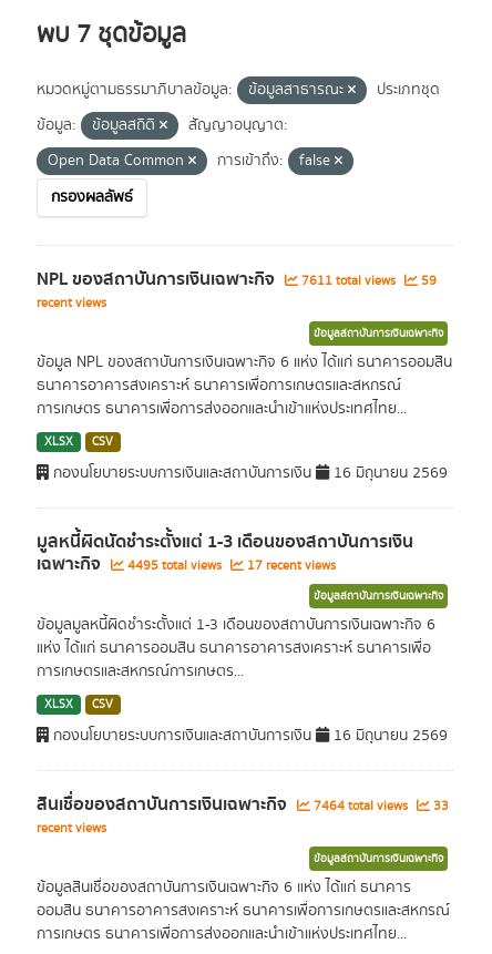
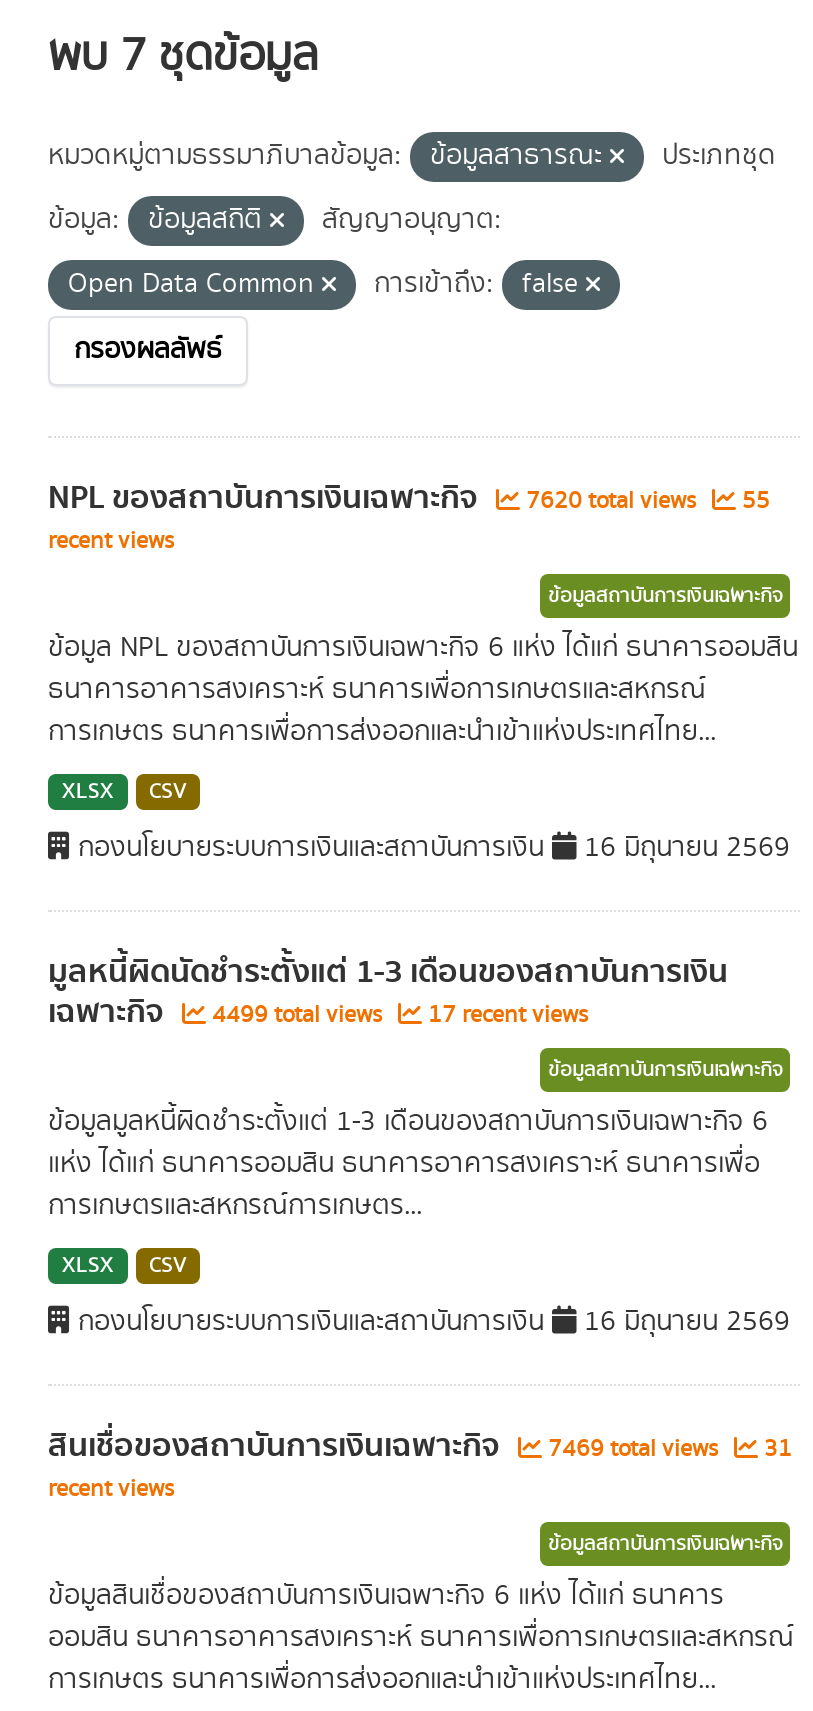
[298,271,399,290] 7611 total views -> [520,484,702,518] 7620 total views
[418,271,437,290] 59 -> [736,484,770,518] 55
[37,550,336,578] เฉพาะกิจ 4495 total views 17 recent views -> [48,986,588,1038] เฉพาะกิจ 4499 total views 17 recent views
[310,797,411,815] 7464 total views -> [542,1432,724,1466] 7469 total views
[430,797,449,815] 33 -> [758,1432,792,1466] 31

